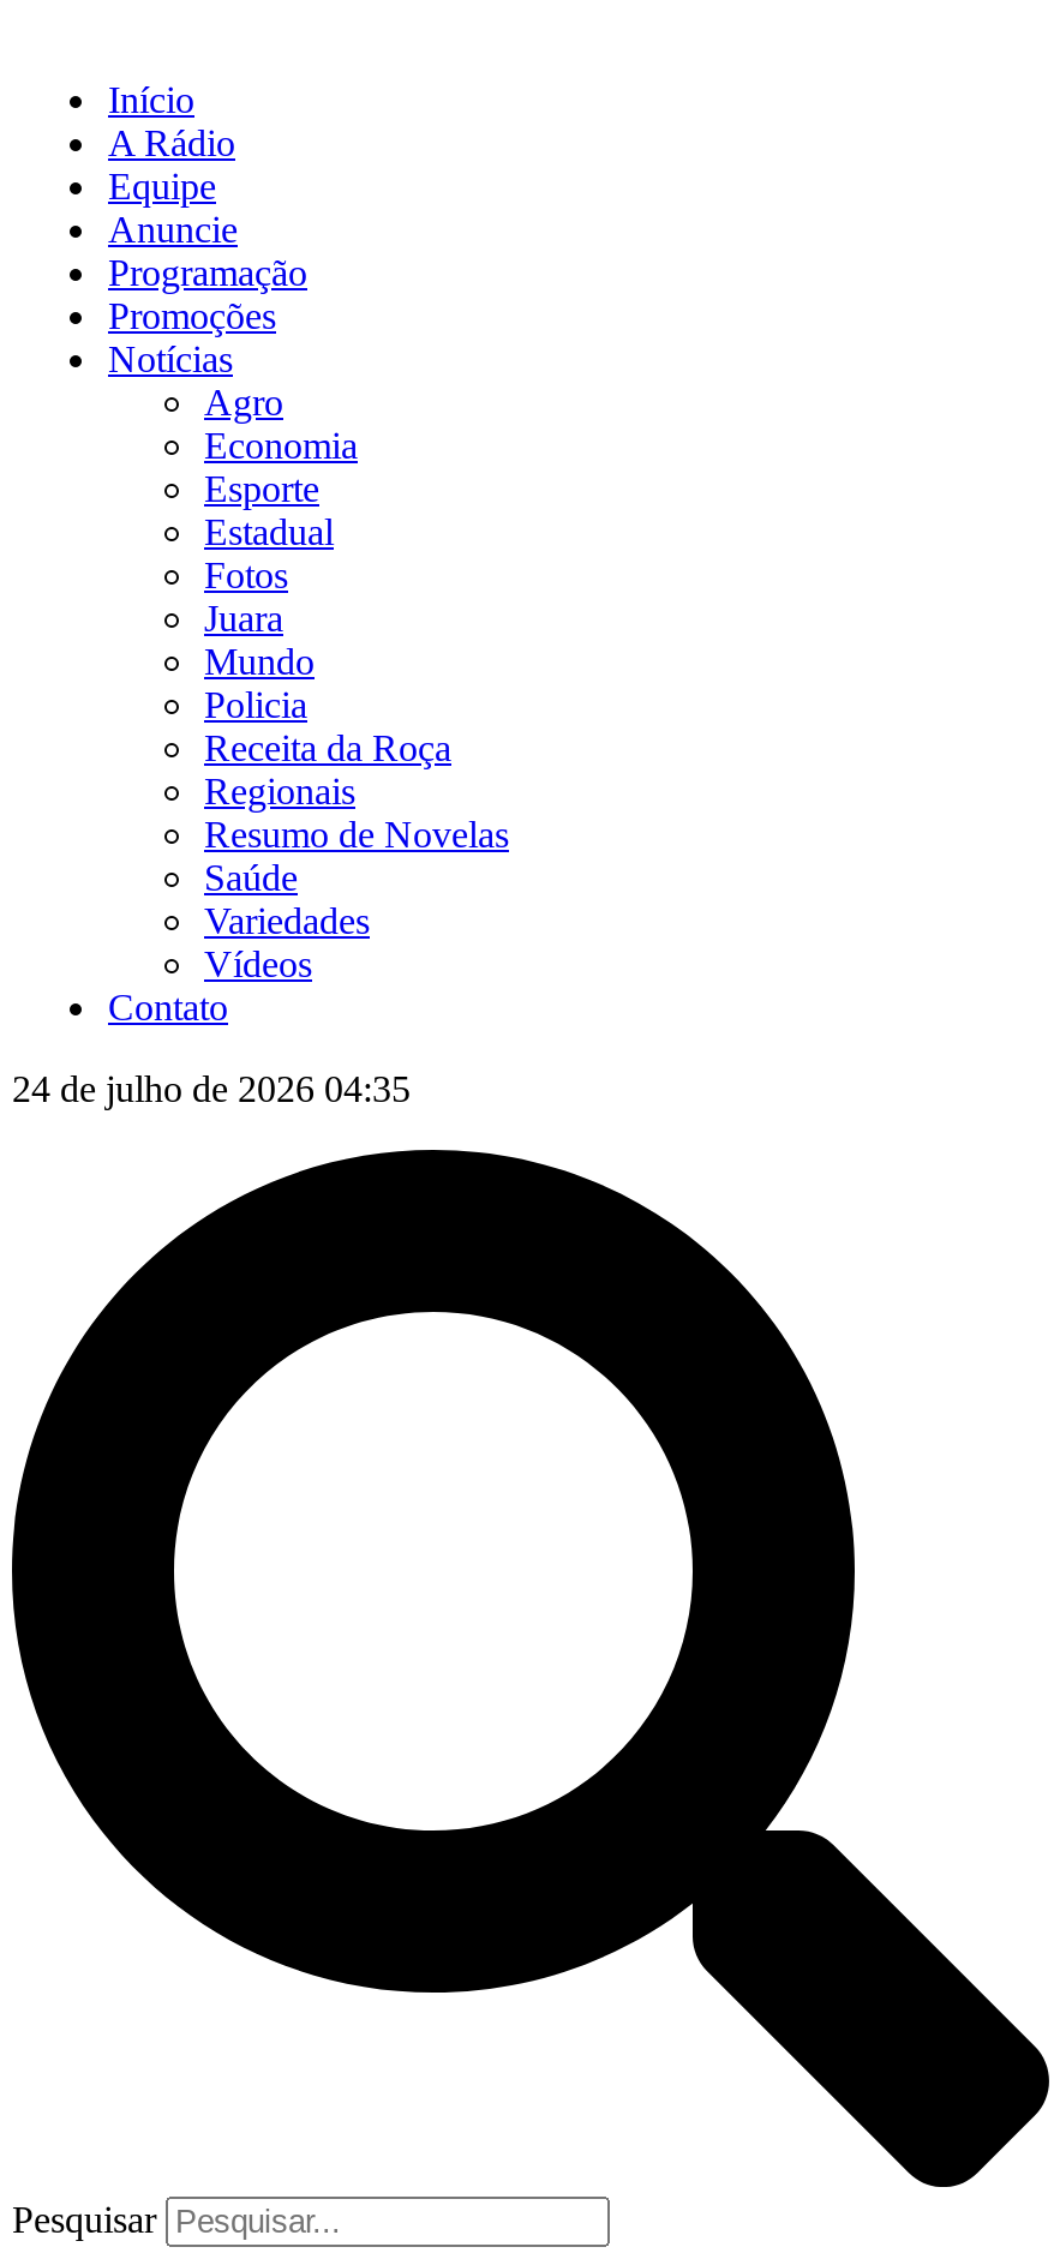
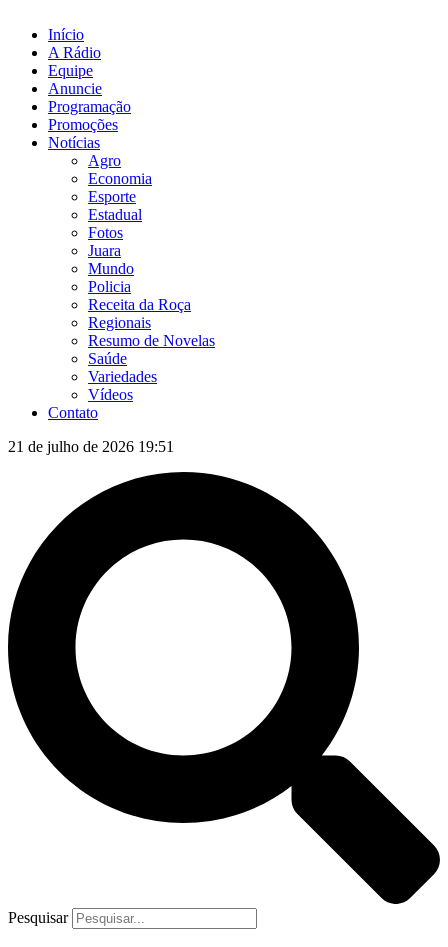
[12,1068,411,1109] 24 de julho de 2026 04:35 -> [8,438,174,455] 21 de julho de 2026 19:51

